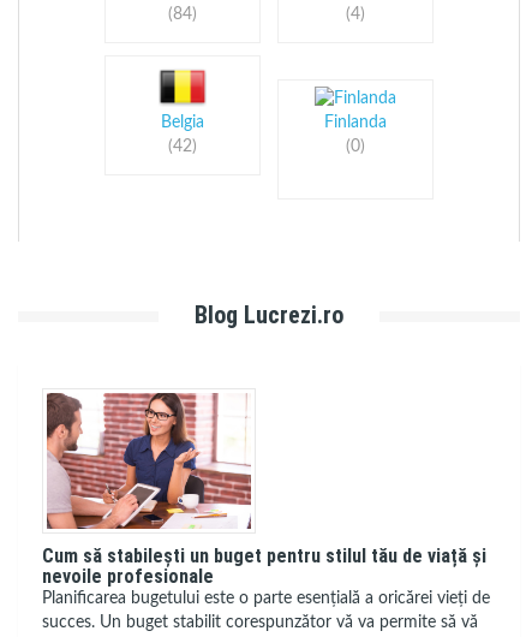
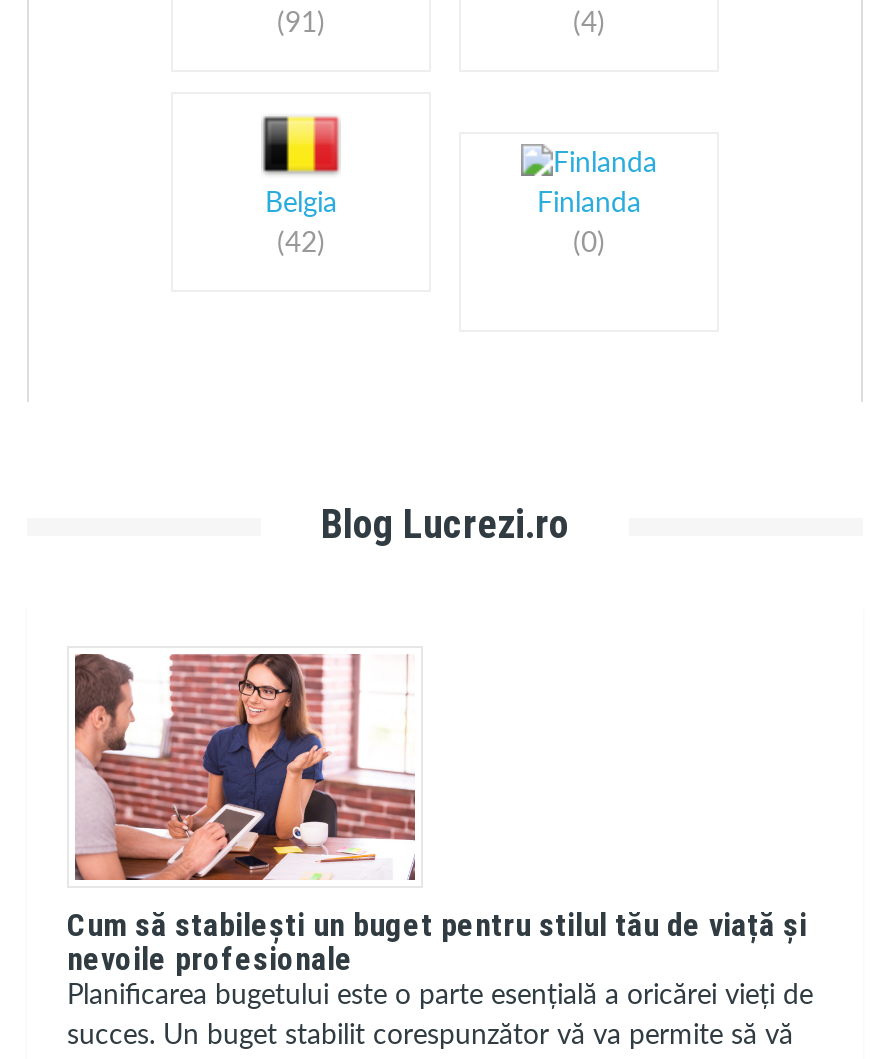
[168,6,197,23] (84) -> [277,10,325,38] (91)

